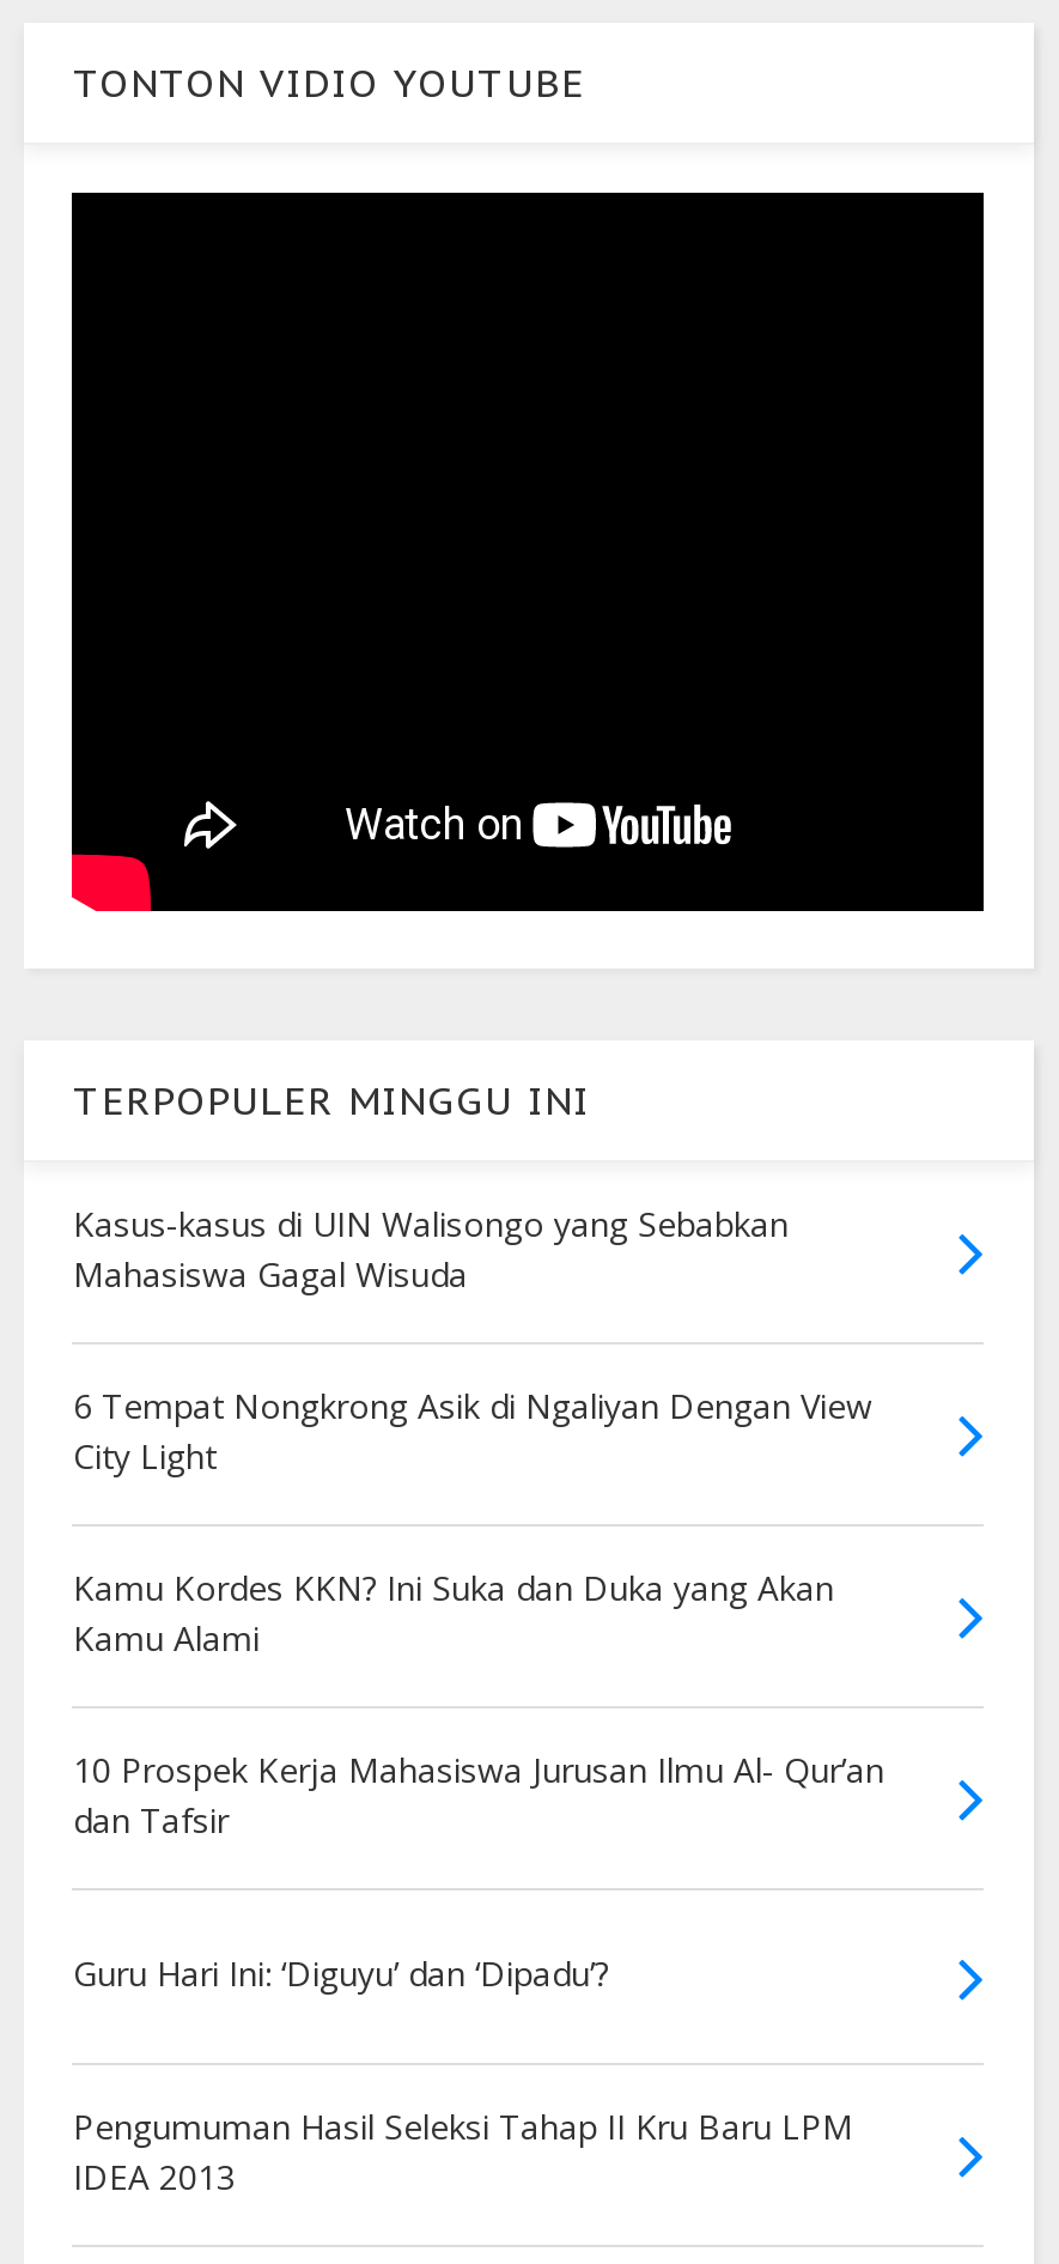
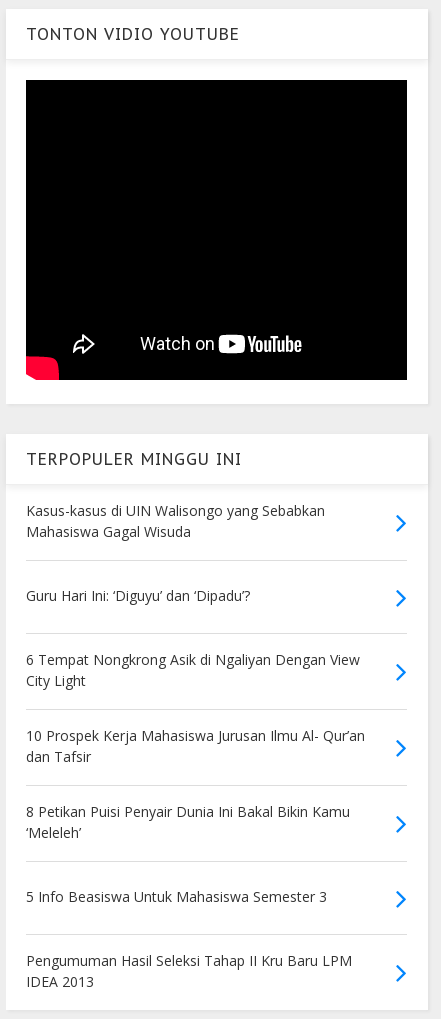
[73,1565,834,1661] Kamu Kordes KKN? Ini Suka dan Duka yang Akan | Kamu Alami -> none
none -> [26,802,350,906] 8 Petikan Puisi Penyair Dunia Ini Bakal Bikin Kamu | ‘Meleleh’ | 5 Info Beasiswa Untuk Mahasiswa Semester 3
moved [73,1950,609,1996] -> [26,586,250,605]: Guru Hari Ini: ‘Diguyu’ dan ‘Dipadu’?

